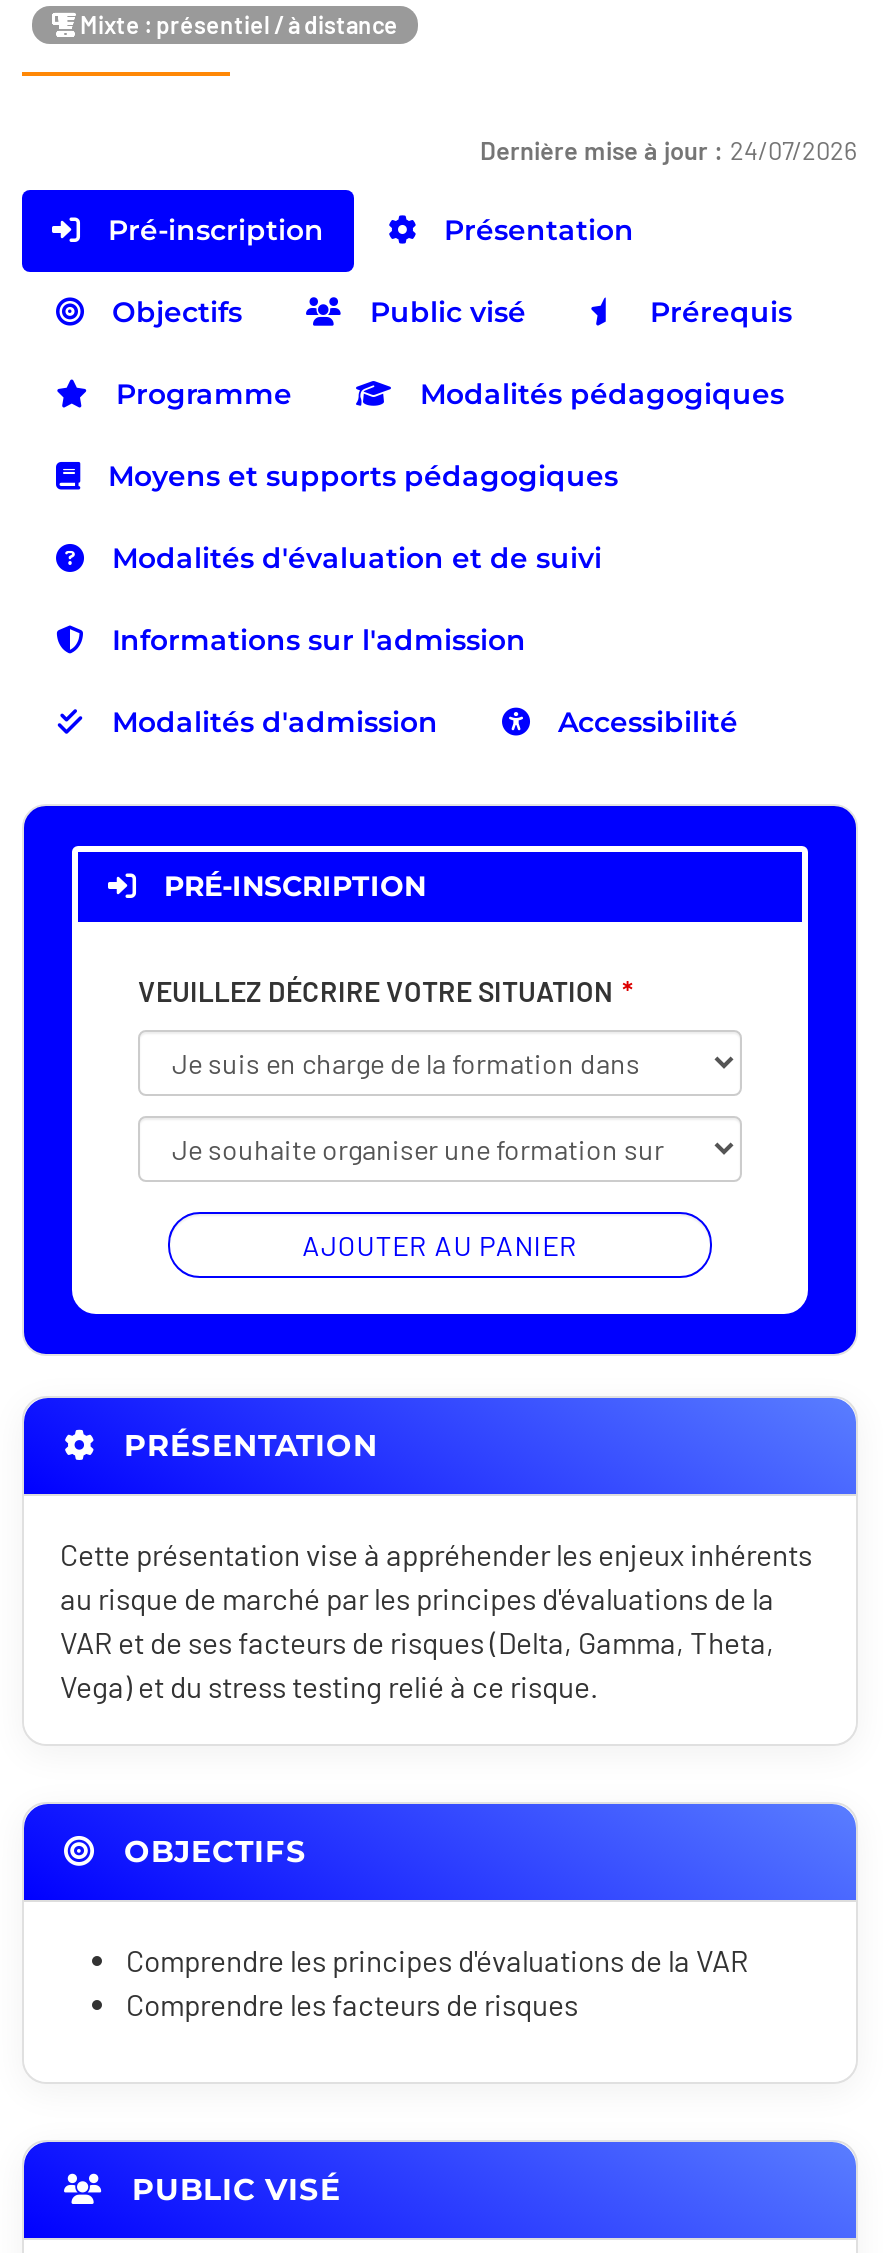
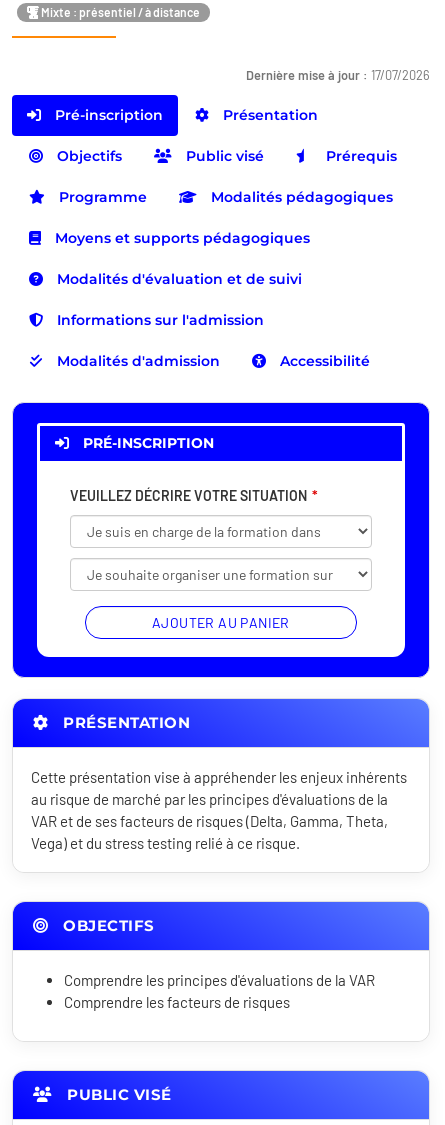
[480,135,858,167] Dernière mise à jour : 24/07/2026 -> [246,67,430,83] Dernière mise à jour : 17/07/2026

